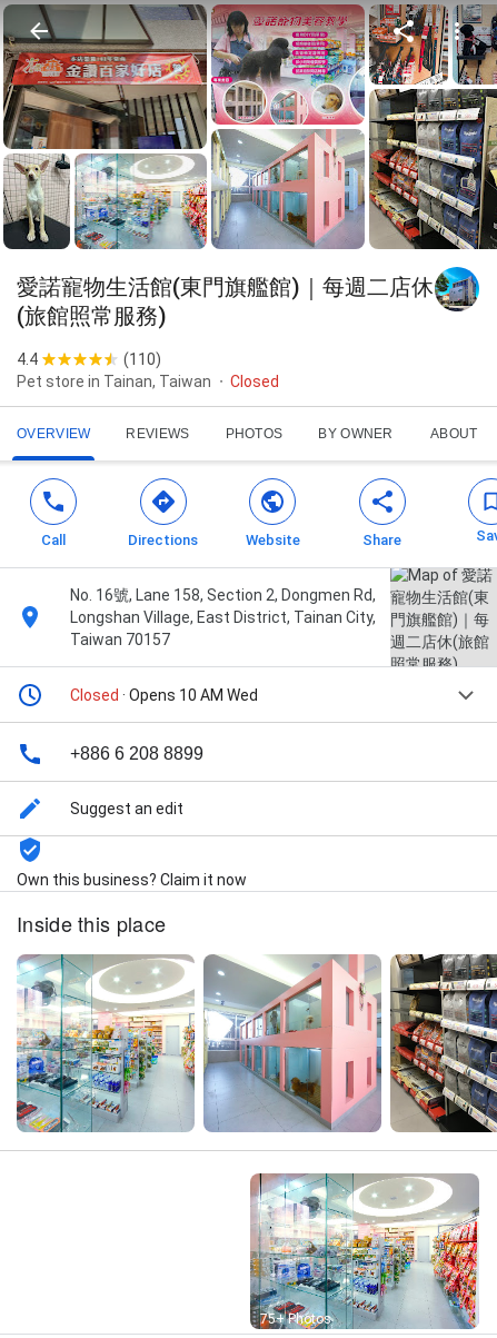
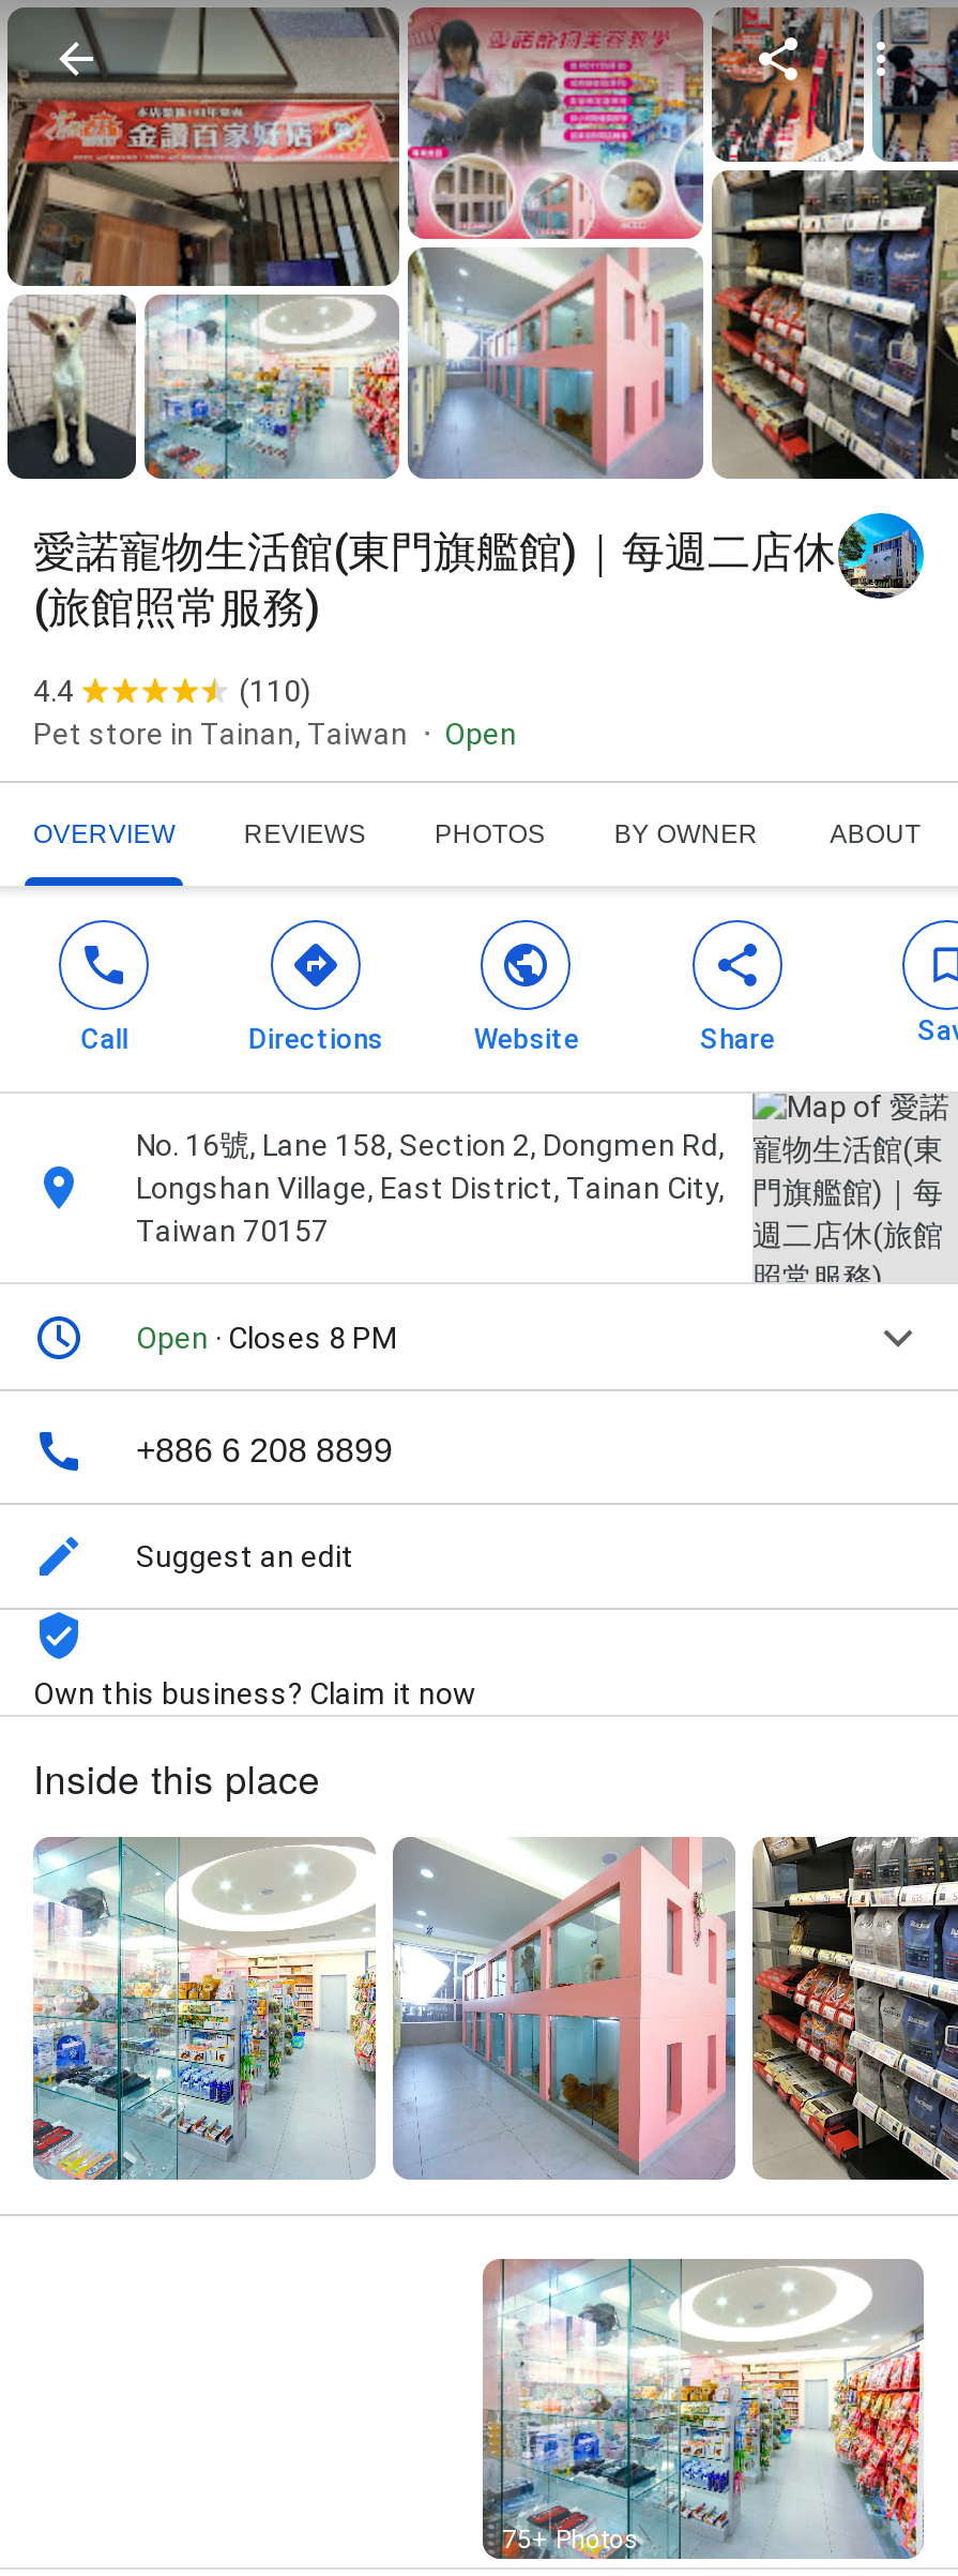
[230,373,279,391] Closed -> [444,717,517,751] Open
[70,686,258,704] Closed · Opens 10 AM Wed -> [136,1321,397,1355] Open · Closes 8 PM

